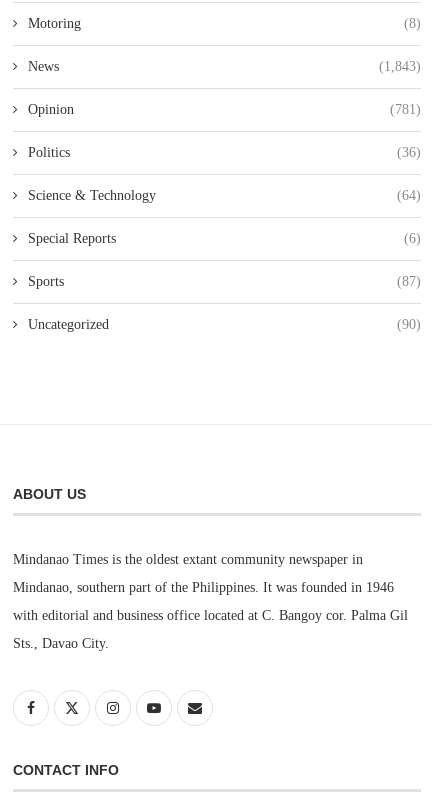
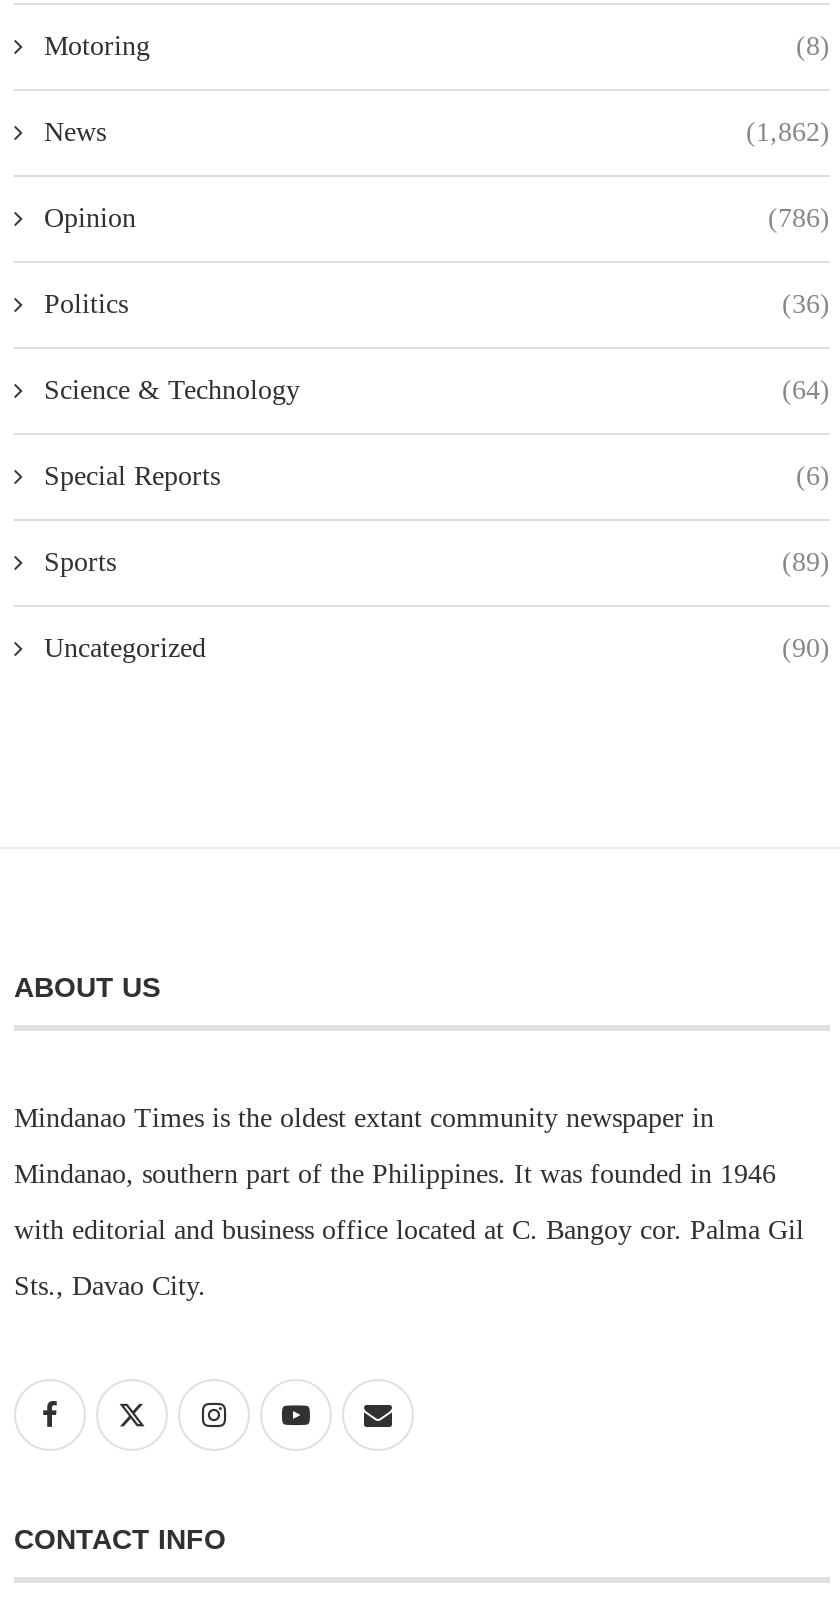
[379,59,421,74] (1,843) -> [746,117,830,147] (1,862)
[390,102,421,117] (781) -> [768,203,830,233] (786)
[397,274,421,289] (87) -> [782,547,830,577] (89)

